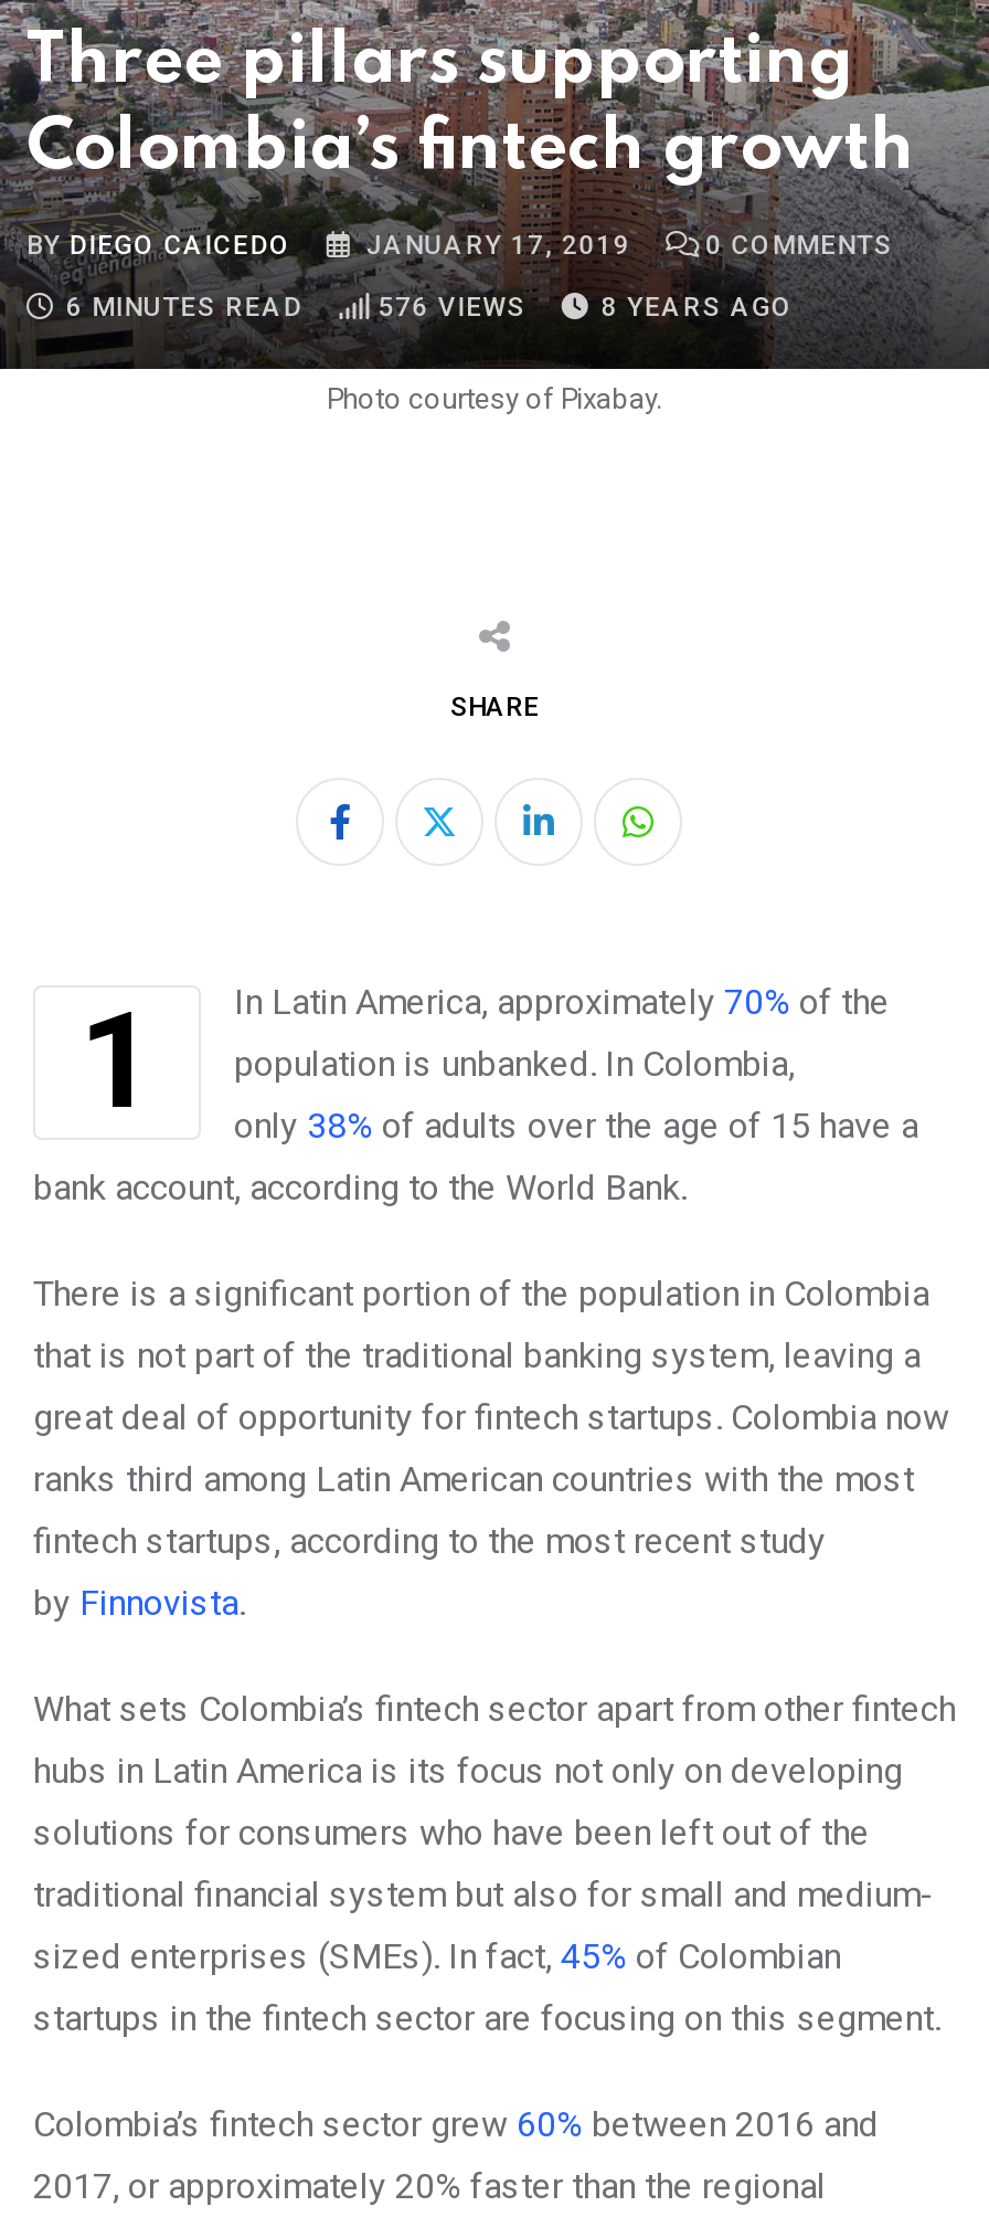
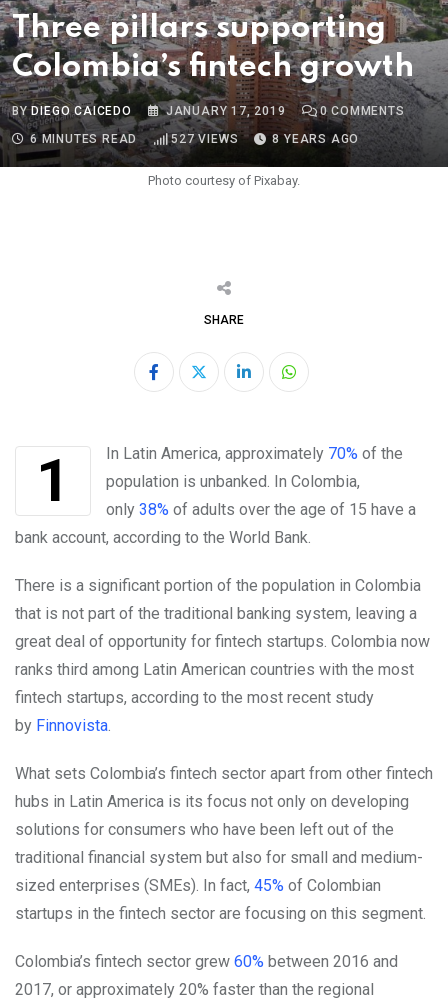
[378,291,526,322] 576 VIEWS -> [171,132,238,146] 527 VIEWS

